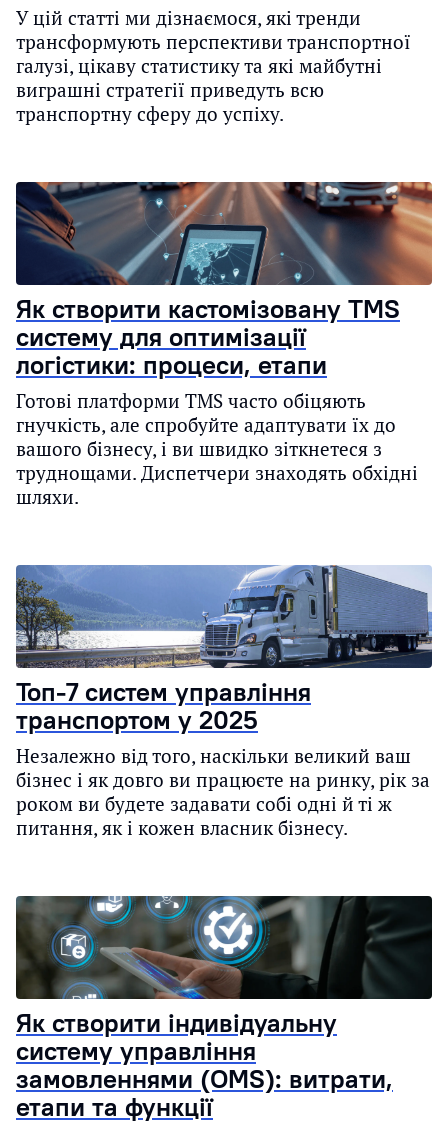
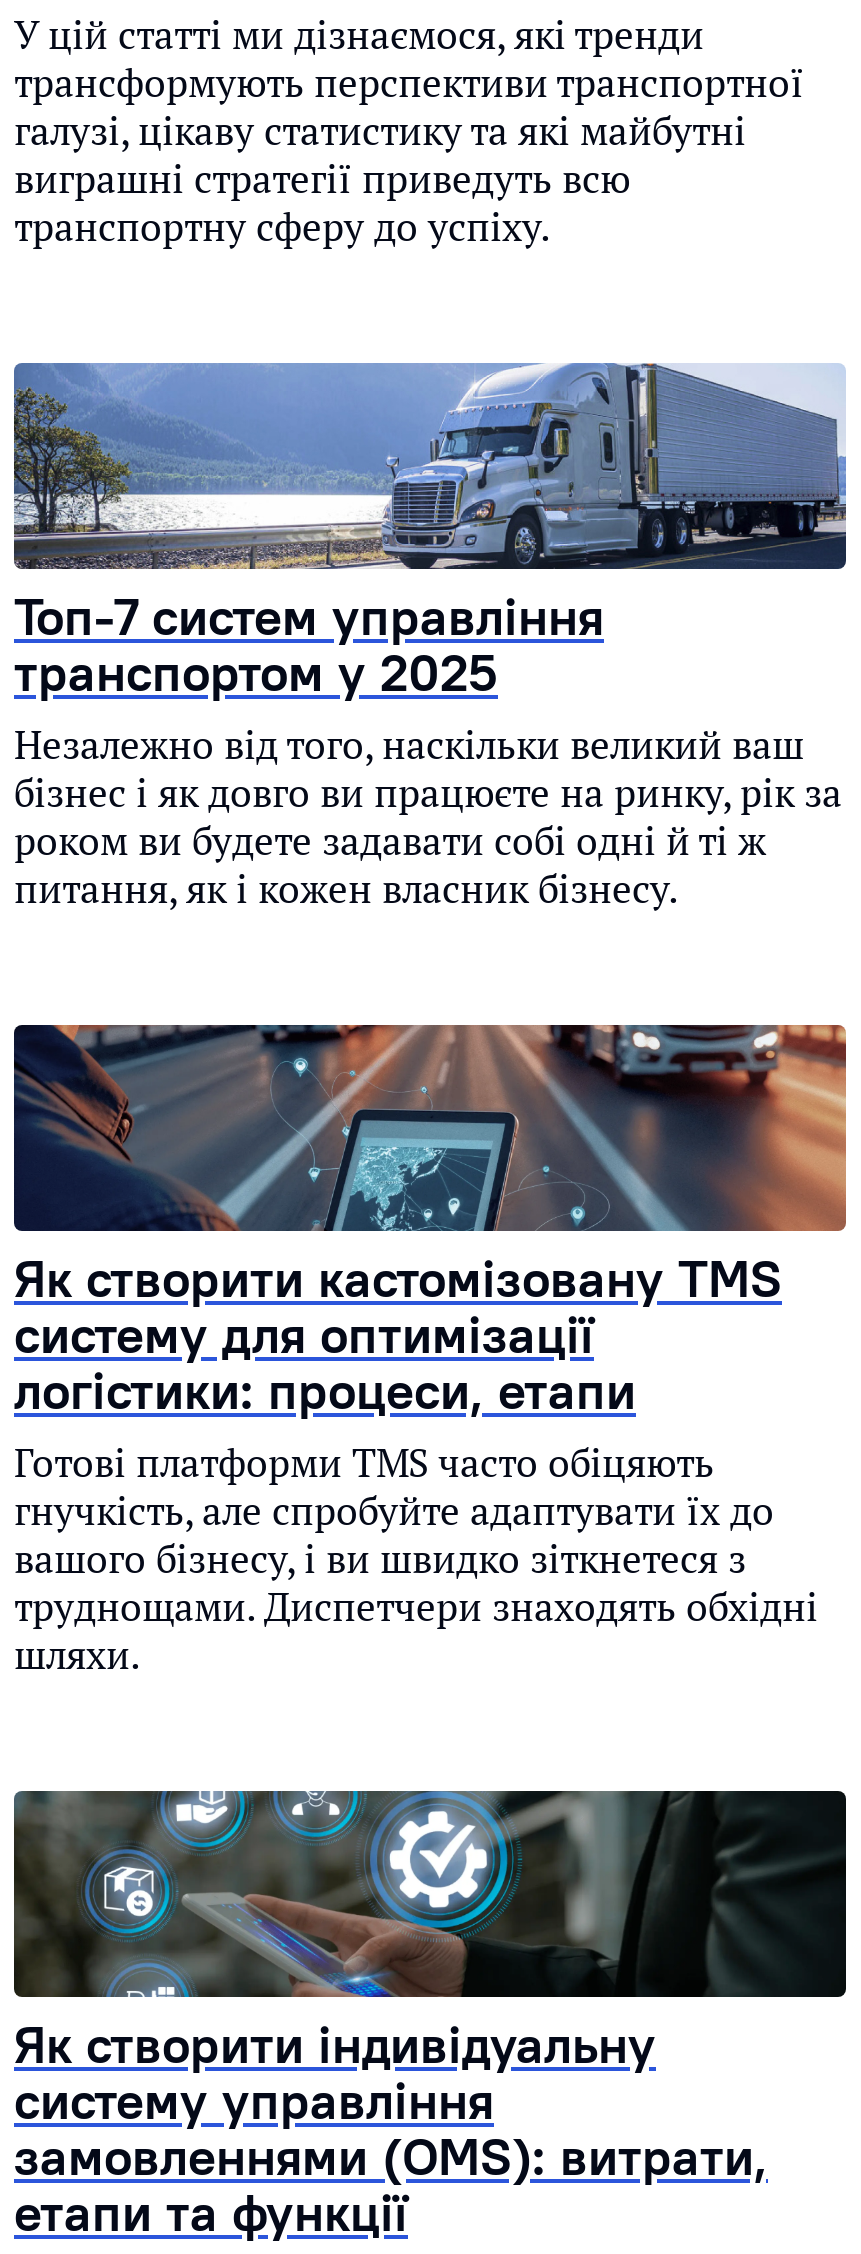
moved [15,180,433,510] -> [12,1021,848,1681]: [image] | Як створити кастомізовану TMS | систему для оптимізації | ... | труднощами. Диспетчери знаходять обхідні | шляхи.
moved [15,564,433,841] -> [12,361,848,915]: [image] | Топ-7 систем управління | транспортом у 2025 | Незалежно від того, наскільки великий ваш | бізнес і як довго ви працюєте на ринку, рік за | роком ви будете задавати собі одні й ті ж | питання, як і кожен власник бізнесу.

